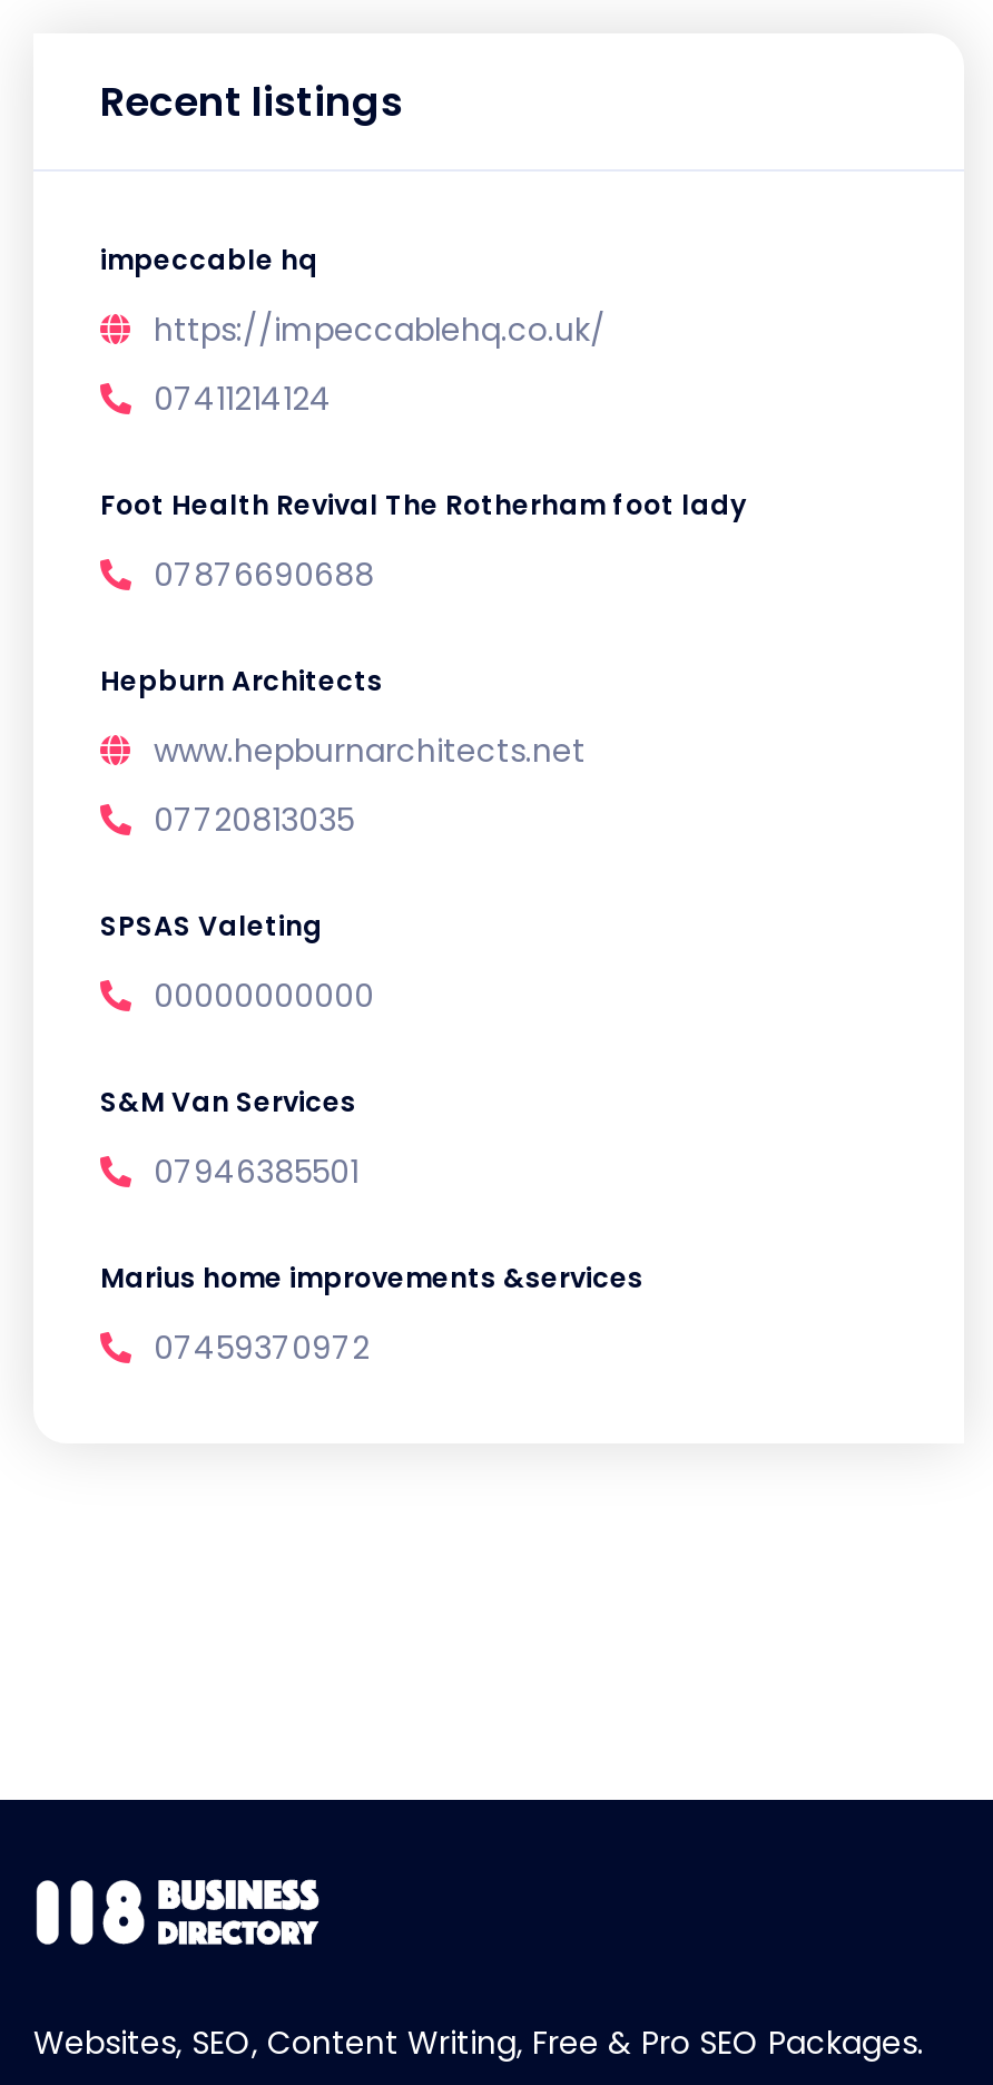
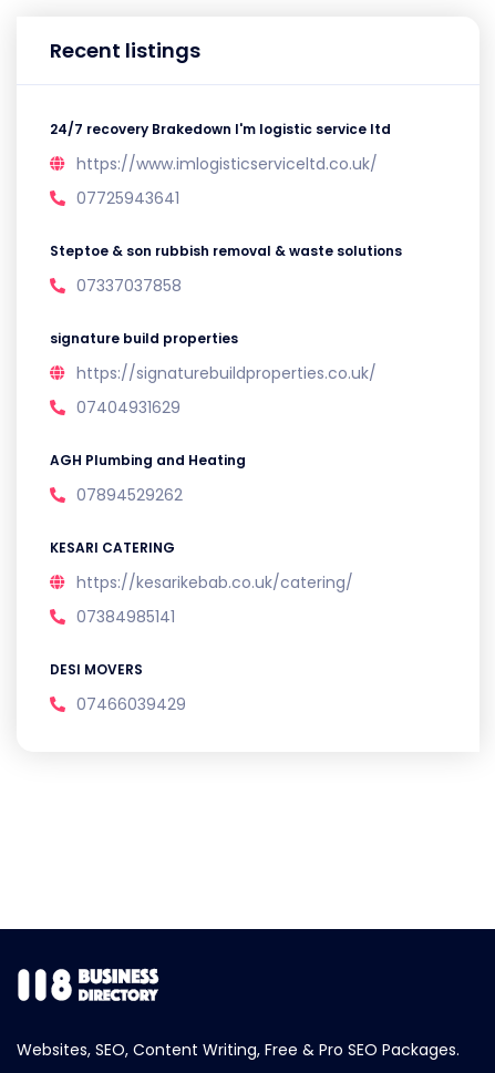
[100,241,746,1370] impeccable hq | https://impeccablehq.co.uk/ | 07411214124 | Foot Health Revival The Rotherham foot lady | 07876690688 | Hepburn Architects | www.hepburnarchitects.net | 07720813035 | SPSAS Valeting | 00000000000 | S&M Van Services | 07946385501 | Marius home improvements &services | 07459370972 -> [50,120,402,715] 24/7 recovery Brakedown I'm logistic service ltd | https://www.imlogisticserviceltd.co.uk/ | 07725943641 | Steptoe & son rubbish removal & waste solutions | 07337037858 | signature build properties | https://signaturebuildproperties.co.uk/ | 07404931629 | AGH Plumbing and Heating | 07894529262 | KESARI CATERING | https://kesarikebab.co.uk/catering/ | 07384985141 | DESI MOVERS | 07466039429

